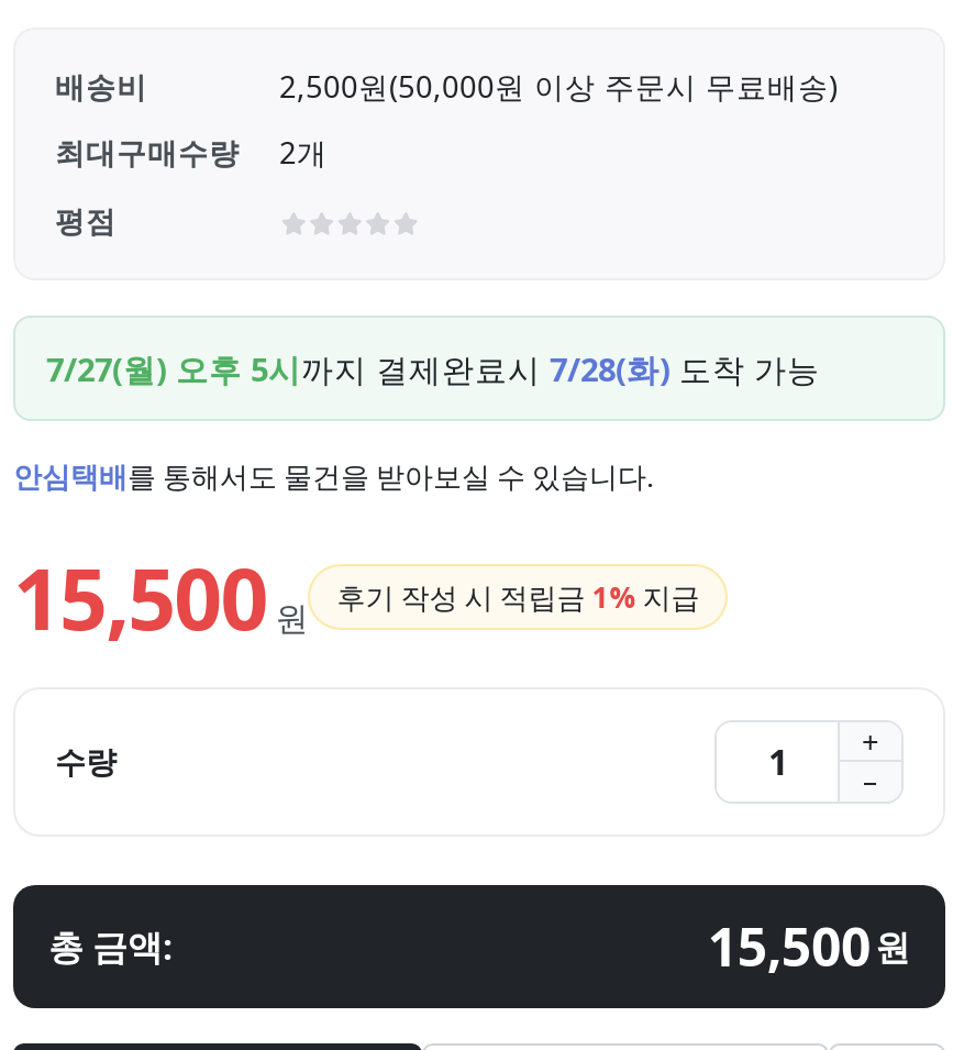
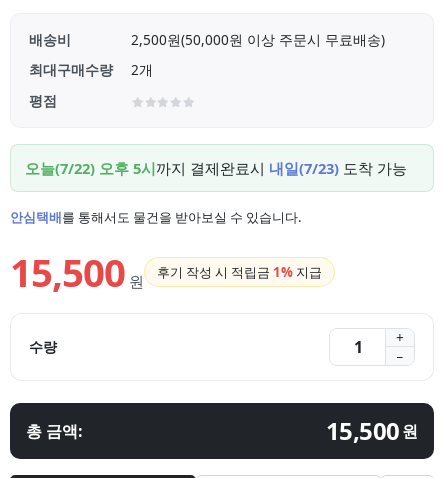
[46,346,820,390] 7/27(월) 오후 5시 까지 결제완료시 7/28(화) 도착 가능 -> [25,158,407,178] 오늘(7/22) 오후 5시 까지 결제완료시 내일(7/23) 도착 가능

